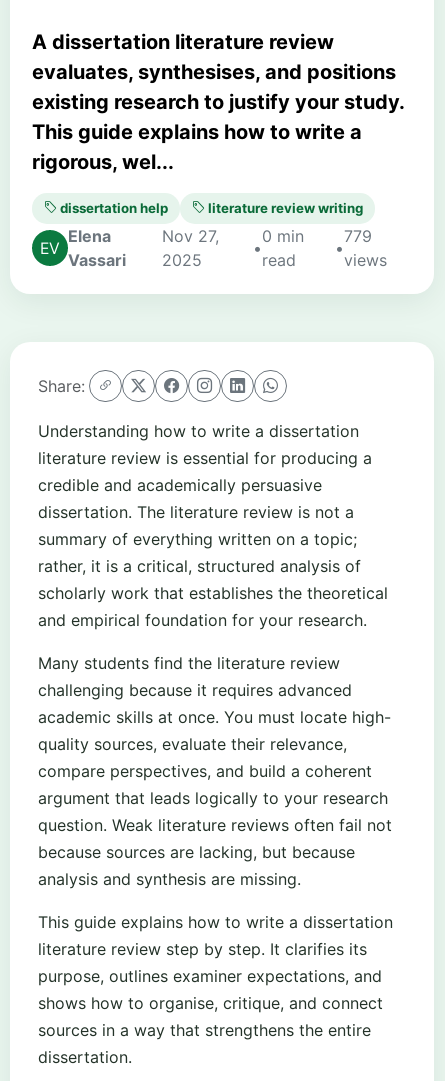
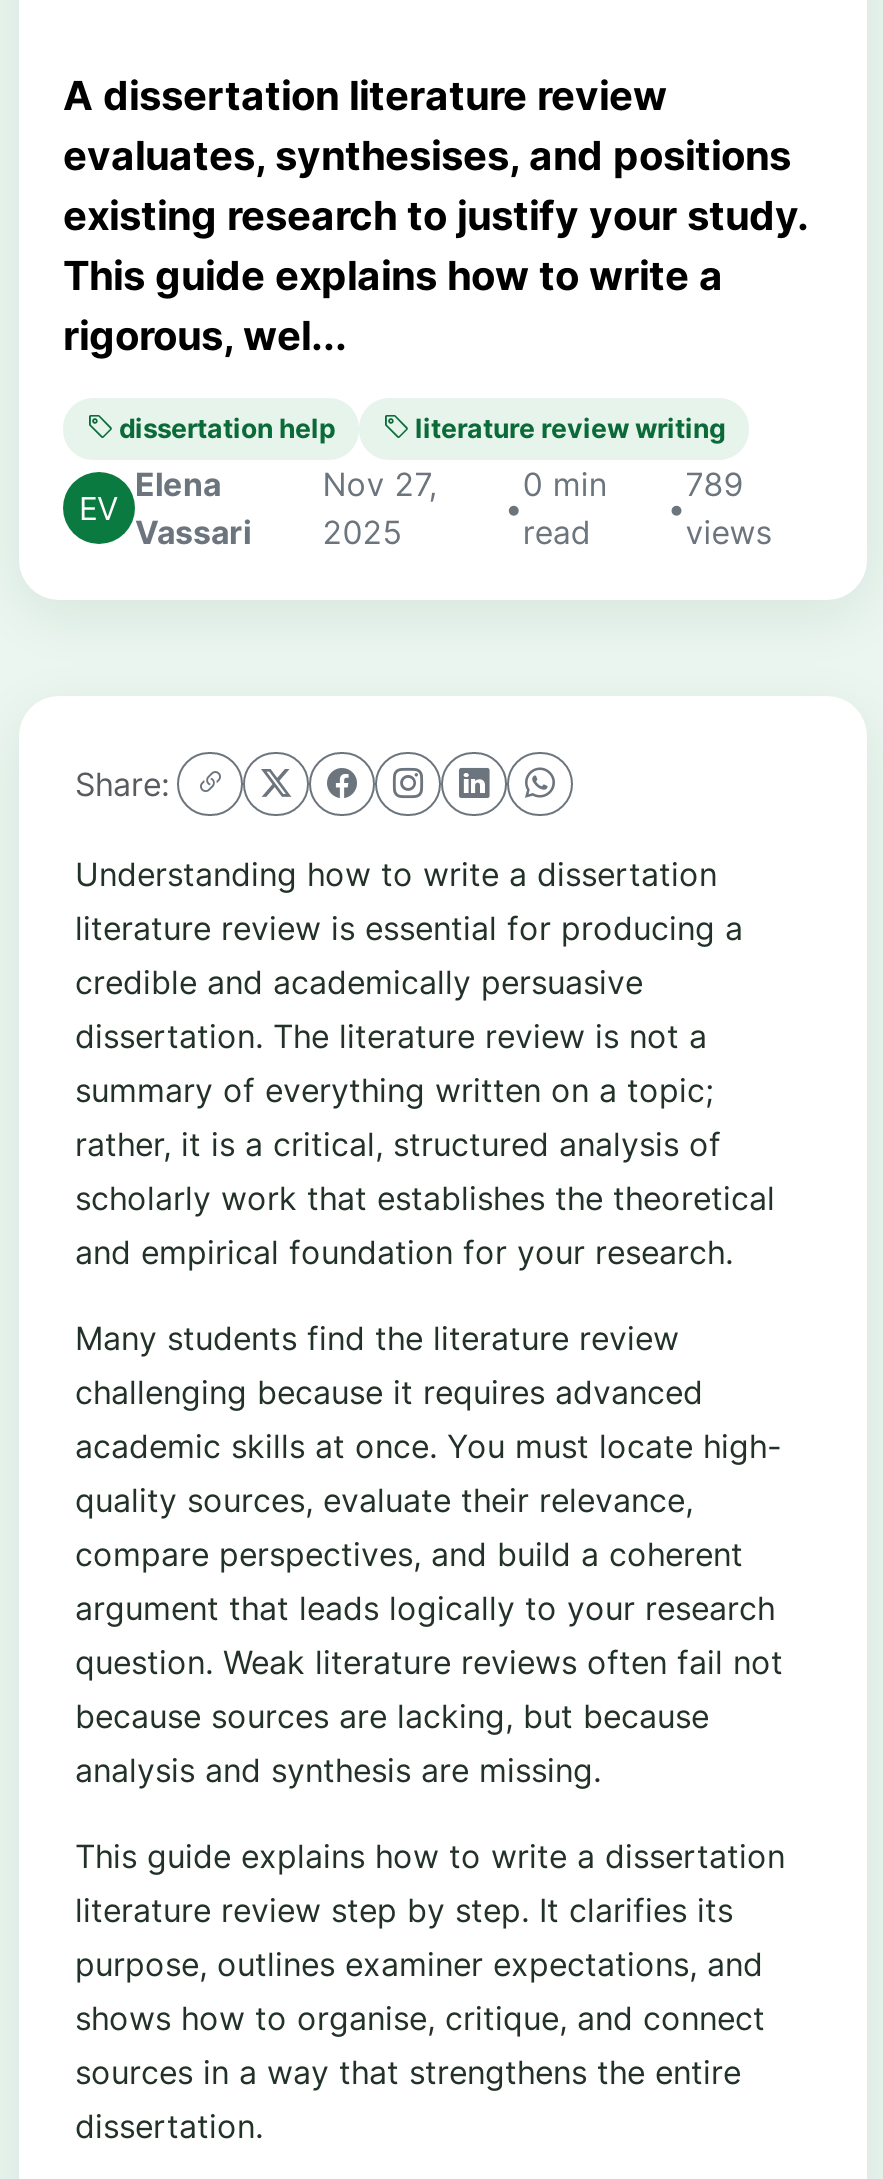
[262,226,372,246] 0 min 779 -> [523,464,743,504] 0 min 789

